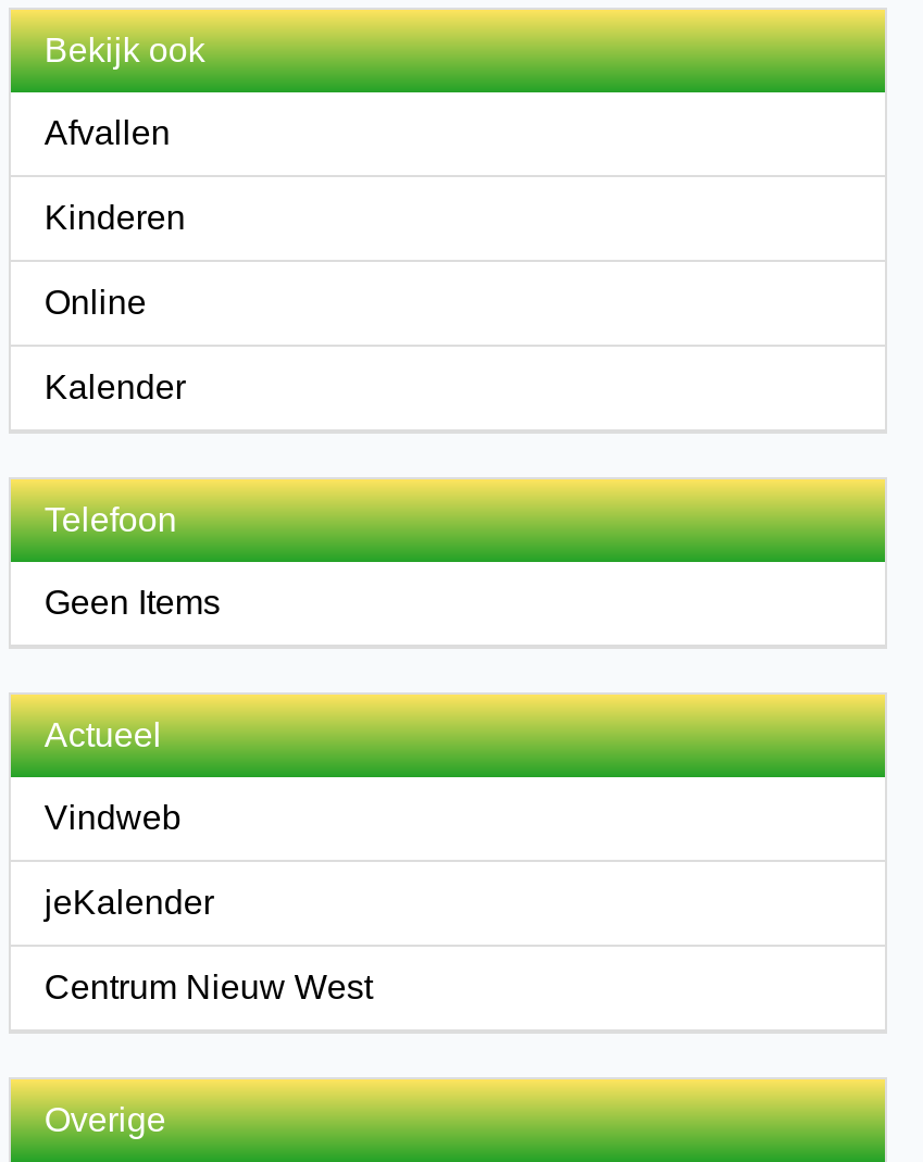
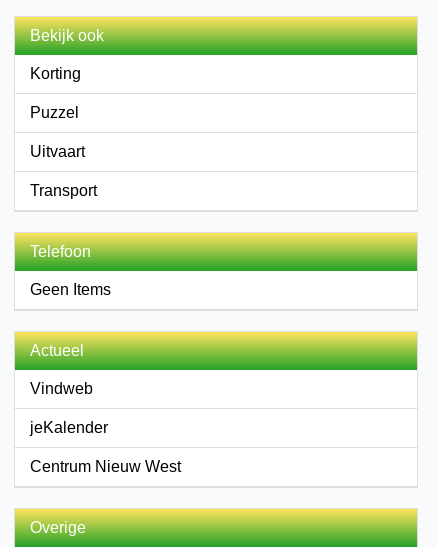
[44,114,170,151] Afvallen -> [30,65,81,82] Korting
[44,199,186,236] Kinderen -> [30,104,79,121] Puzzel
[44,284,147,321] Online -> [30,143,85,160] Uitvaart
[44,368,186,405] Kalender -> [30,182,97,199] Transport

